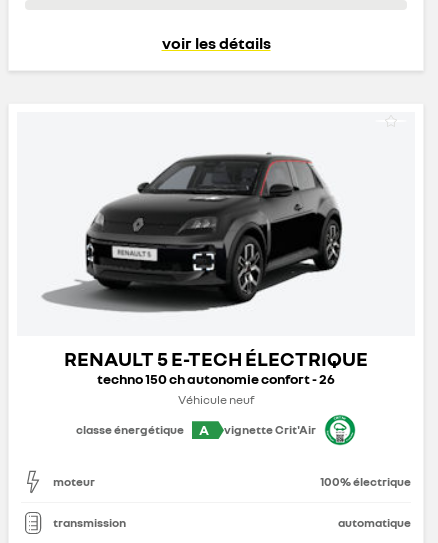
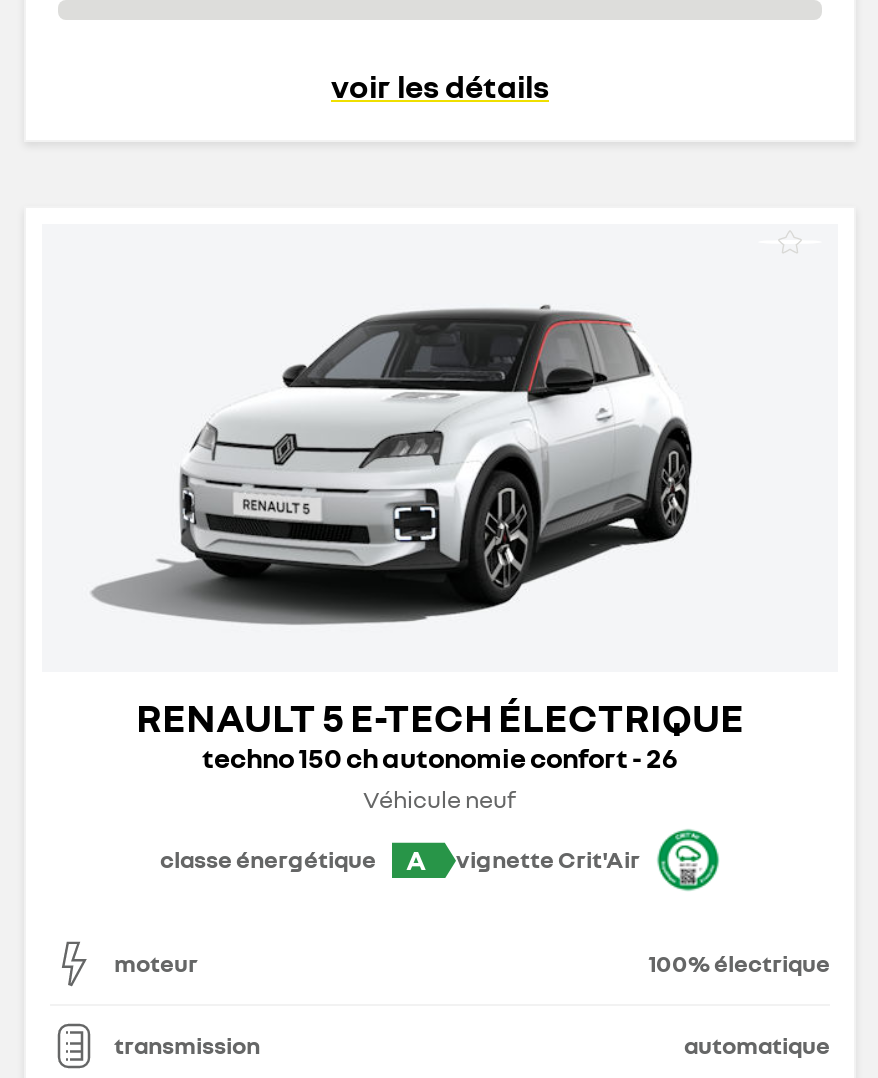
[86,181,337,283] [image] -> [182,364,680,568] [image]

